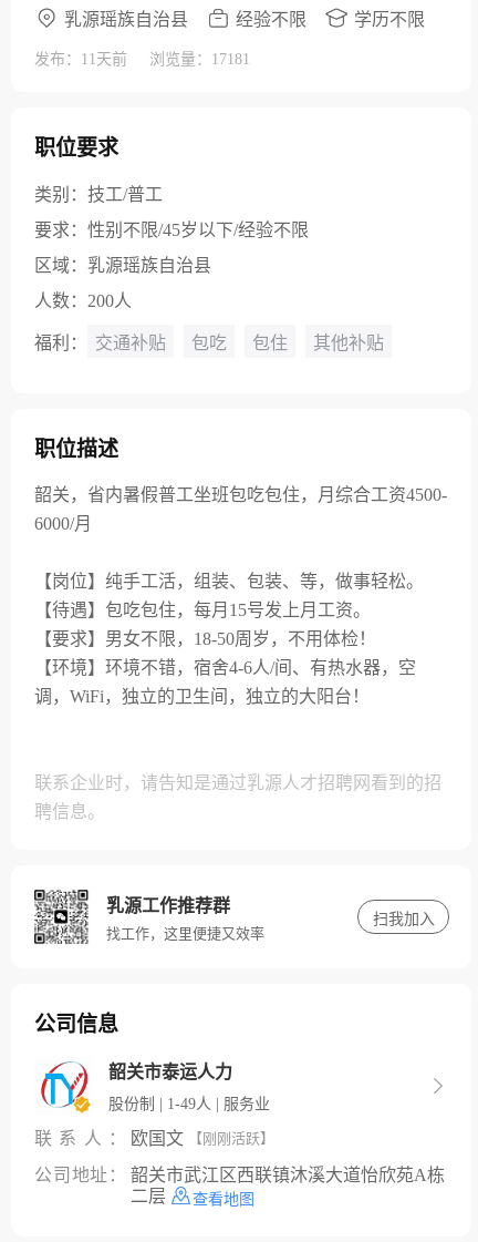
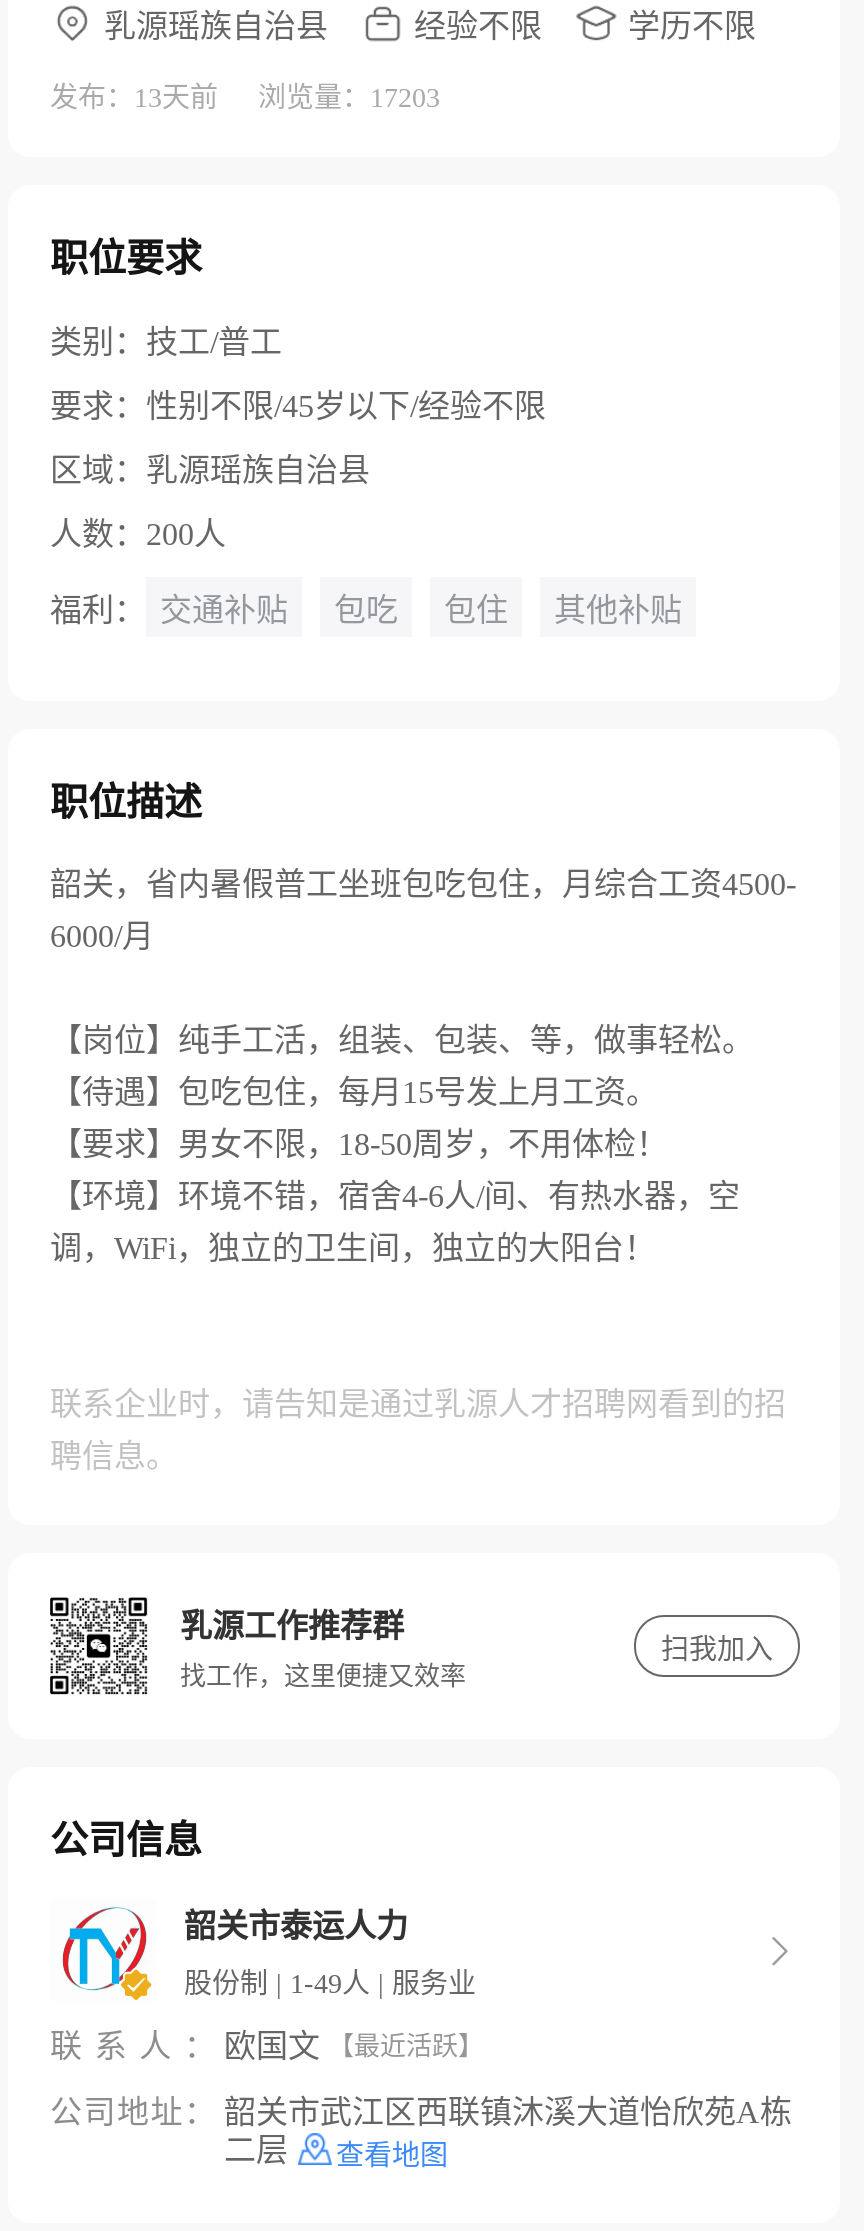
[34,51,127,68] 发布：11天前 -> [50,83,218,113] 发布：13天前
[149,51,250,68] 浏览量：17181 -> [258,83,440,113] 浏览量：17203
[34,1129,274,1148] 联系人： 欧国文 【刚刚活跃】 -> [50,2029,484,2063] 联系人： 欧国文 【最近活跃】

